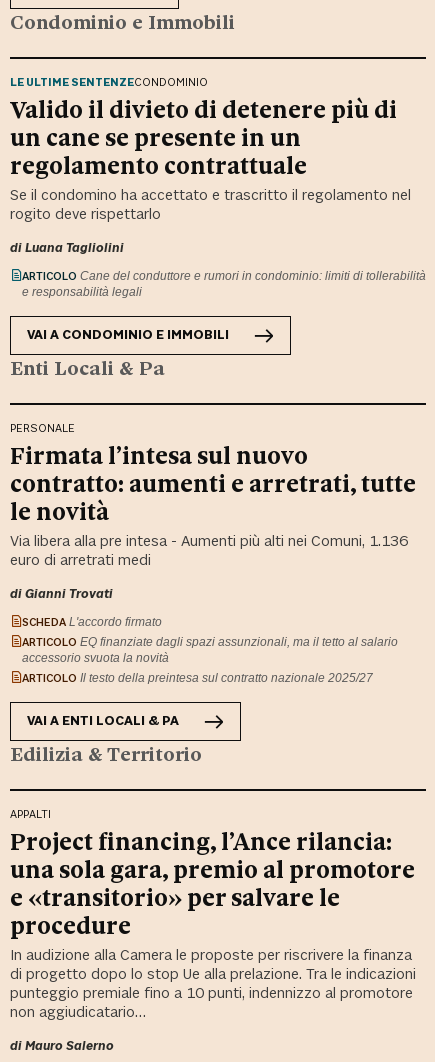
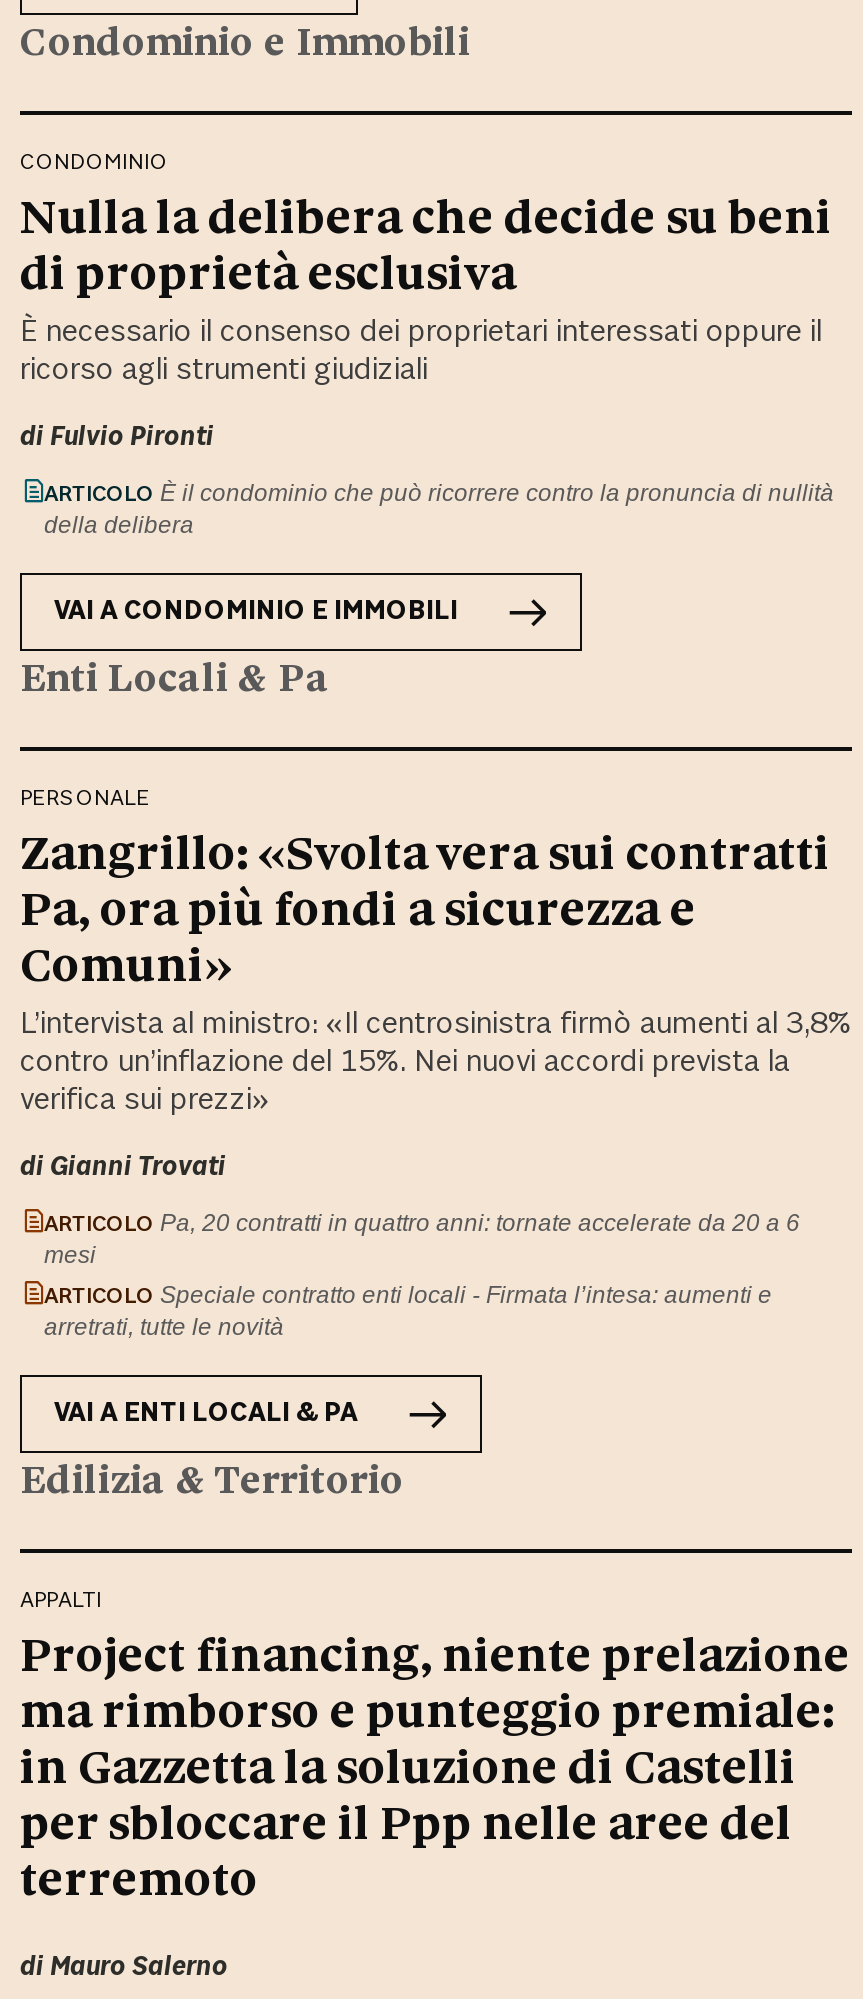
[10,75,411,224] LE ULTIME SENTENZECONDOMINIO | Valido il divieto di detenere più di | un cane se presente in un | regolamento contrattuale | Se il condomino ha accettato e trascritto il regolamento nel | rogito deve rispettarlo -> [20,146,832,389] CONDOMINIO | Nulla la delibera che decide su beni | di proprietà esclusiva | È necessario il consenso dei proprietari interessati oppure il | ricorso agli strumenti giudiziali
[10,240,124,256] di Luana Tagliolini -> [20,421,214,453] di Fulvio Pironti
[22,269,426,299] ARTICOLO Cane del conduttore e rumori in condominio: limiti di tollerabilità | e responsabilità legali -> [44,479,834,539] ARTICOLO È il condominio che può ricorrere contro la pronuncia di nullità | della delibera
[10,437,416,570] Firmata l’intesa sul nuovo | contratto: aumenti e arretrati, tutte | le novità | Via libera alla pre intesa - Aumenti più alti nei Comuni, 1.136 | euro di arretrati medi -> [20,815,852,1119] Zangrillo: «Svolta vera sui contratti | Pa, ora più fondi a sicurezza e | Comuni» | L’intervista al ministro: «Il centrosinistra firmò aumenti al 3,8% | contro un’inflazione del 15%. Nei nuovi accordi prevista la | verifica sui prezzi»
[22,615,398,686] SCHEDA L'accordo firmato | ARTICOLO EQ finanziate dagli spazi assunzionali, ma il tetto al salario | accessorio svuota la novità | ARTICOLO Il testo della preintesa sul contratto nazionale 2025/27 -> [44,1209,800,1341] ARTICOLO Pa, 20 contratti in quattro anni: tornate accelerate da 20 a 6 | mesi | ARTICOLO Speciale contratto enti locali - Firmata l’intesa: aumenti e | arretrati, tutte le novità
[10,823,416,1022] Project financing, l’Ance rilancia: | una sola gara, premio al promotore | e «transitorio» per salvare le | procedure | In audizione alla Camera le proposte per riscrivere la finanza | di progetto dopo lo stop Ue alla prelazione. Tra le indicazioni | punteggio premiale fino a 10 punti, indennizzo al promotore | non aggiudicatario… -> [20,1617,850,1909] Project financing, niente prelazione | ma rimborso e punteggio premiale: | in Gazzetta la soluzione di Castelli | per sbloccare il Ppp nelle aree del | terremoto

